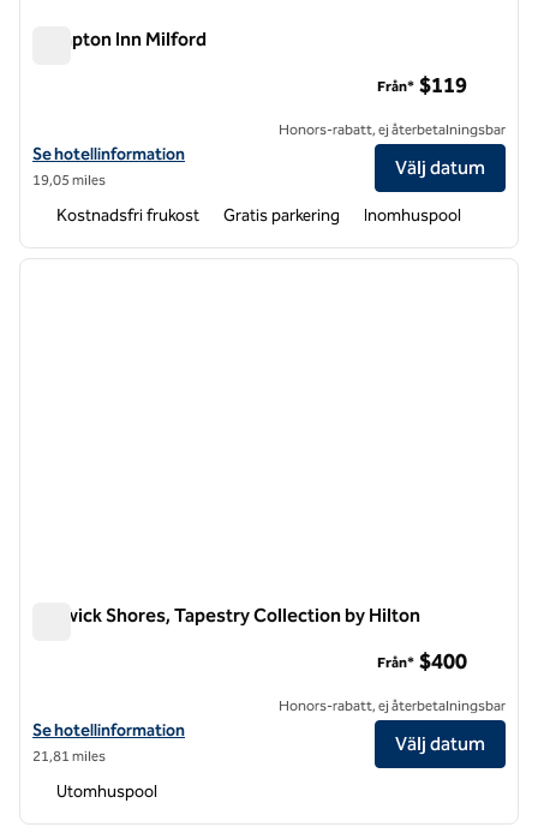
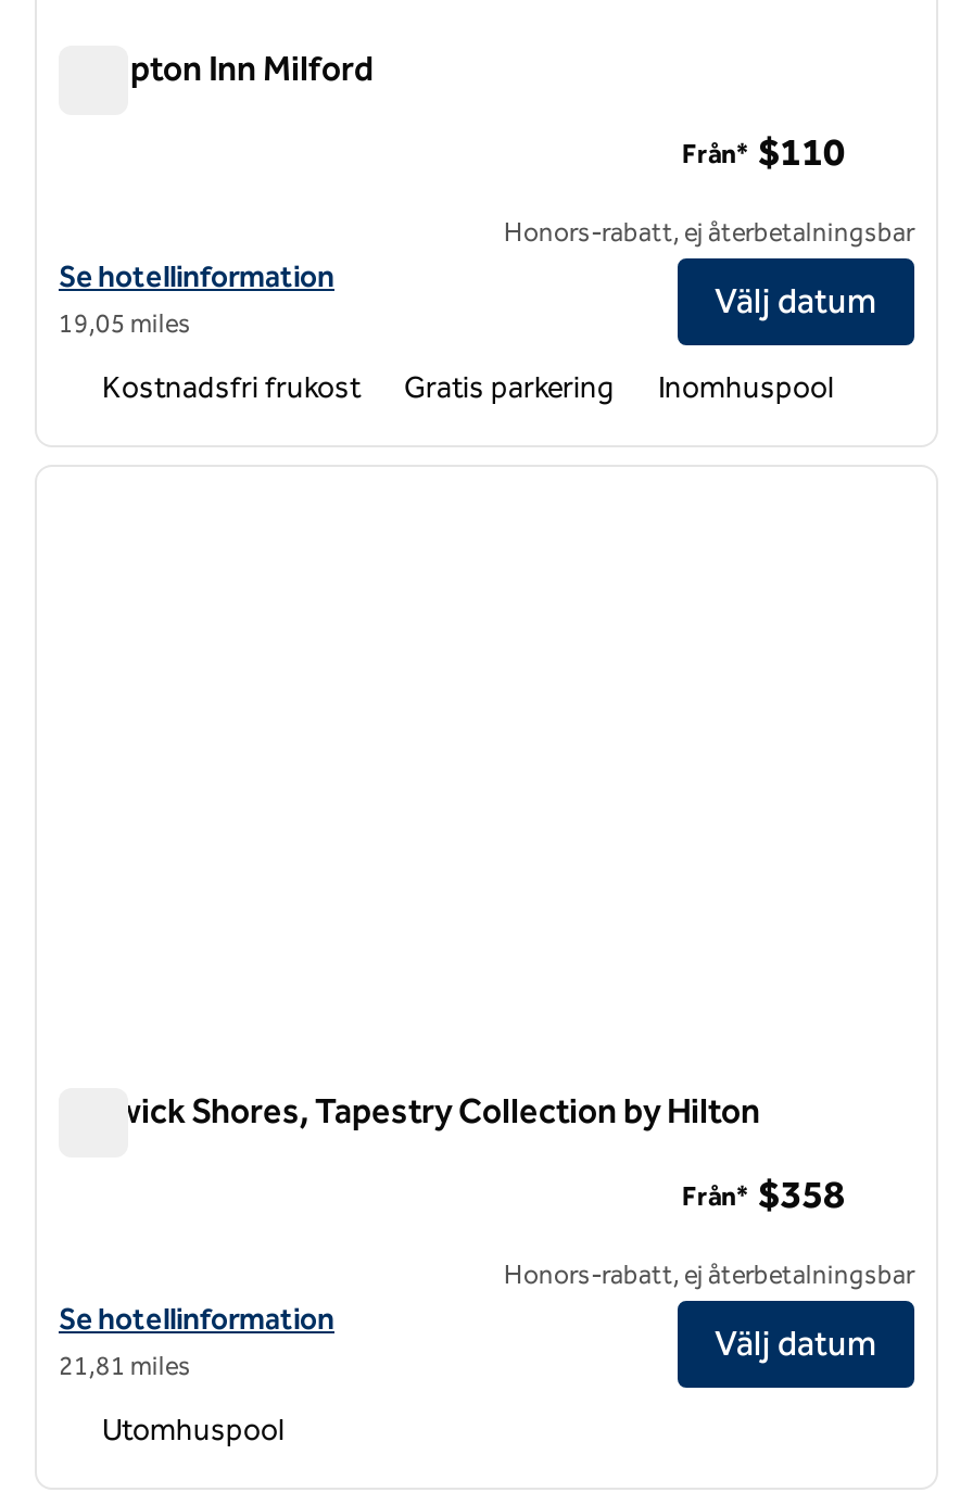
[377,72,467,99] Från* $119 -> [682,129,845,177] Från* $110
[377,649,467,675] Från* $400 -> [682,1171,845,1219] Från* $358

